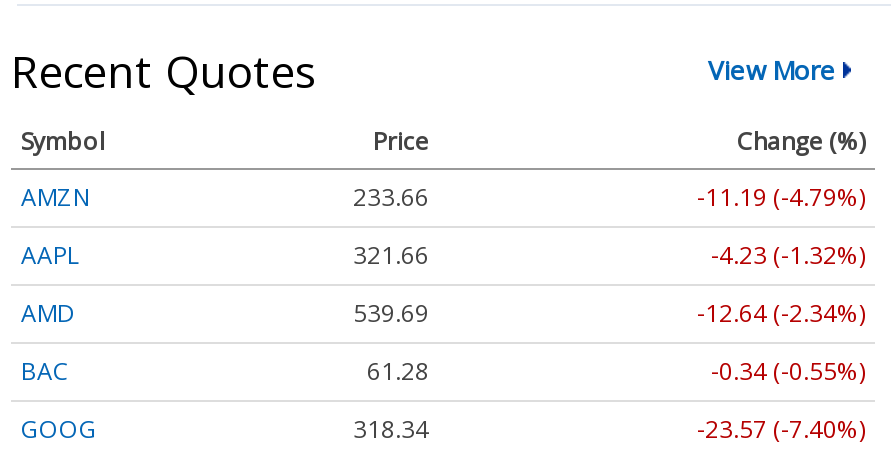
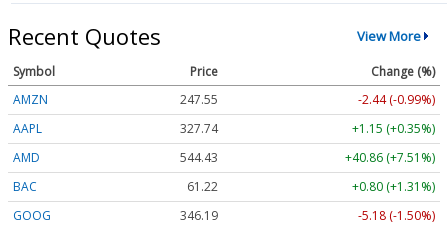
[353,180,429,214] 233.66 -> [180,91,218,108] 247.55
[697,180,865,214] -11.19 (-4.79%) -> [358,91,435,108] -2.44 (-0.99%)
[353,238,429,272] 321.66 -> [180,120,218,137] 327.74
[711,238,865,272] -4.23 (-1.32%) -> [352,120,435,137] +1.15 (+0.35%)
[353,296,429,330] 539.69 -> [180,149,218,166] 544.43
[697,296,865,330] -12.64 (-2.34%) -> [345,149,435,166] +40.86 (+7.51%)
[367,354,429,388] 61.28 -> [187,178,218,195] 61.22
[711,354,865,388] -0.34 (-0.55%) -> [352,178,435,195] +0.80 (+1.31%)
[353,412,429,446] 318.34 -> [180,207,218,224] 346.19
[697,412,865,446] -23.57 (-7.40%) -> [358,207,435,224] -5.18 (-1.50%)

